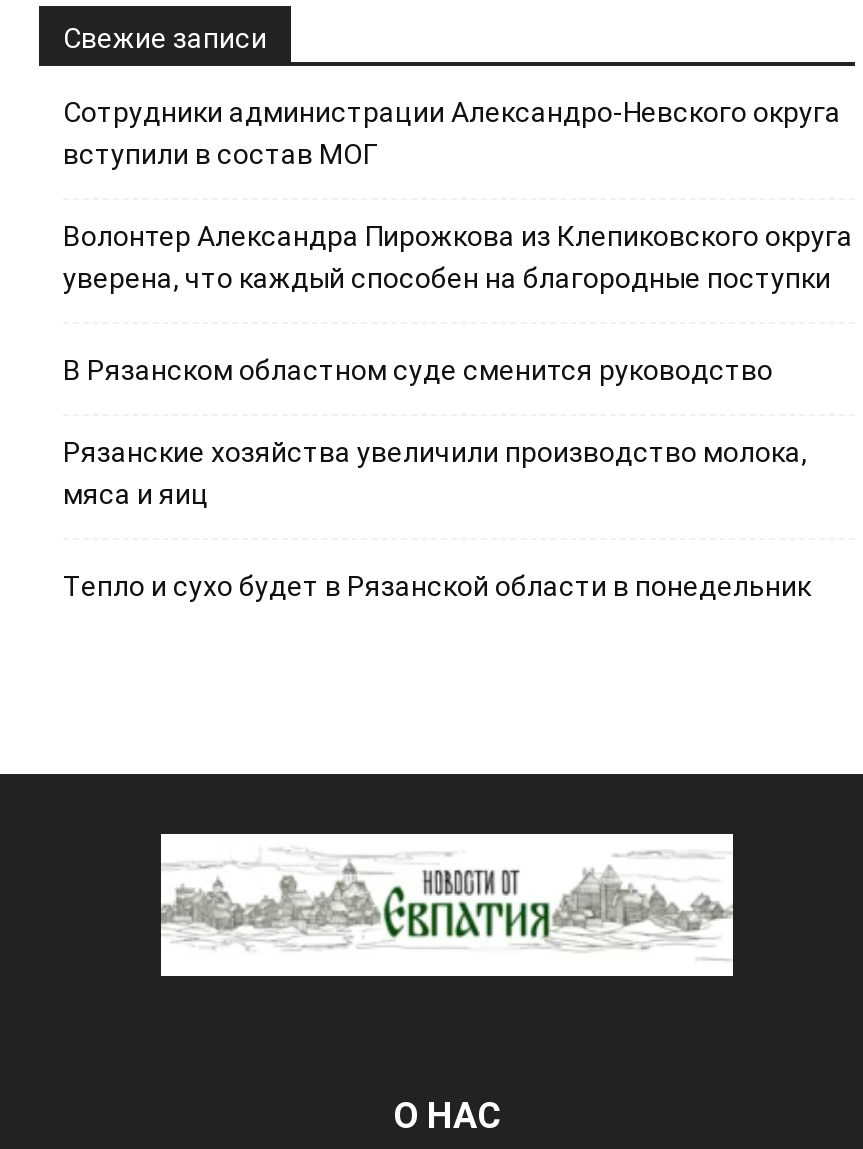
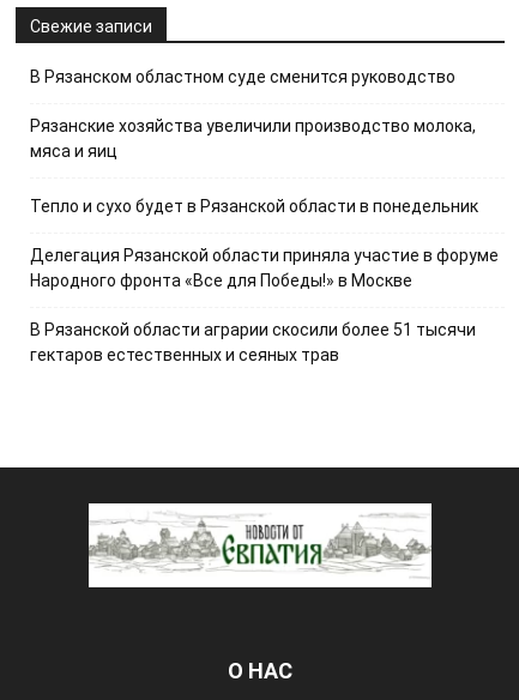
[63,97,853,295] Сотрудники администрации Александро-Невского округа | вступили в состав МОГ | Волонтер Александра Пирожкова из Клепиковского округа | уверена, что каждый способен на благородные поступки -> none
moved [63,355,811,603] -> [30,67,478,216]: В Рязанском областном суде сменится руководство | Рязанские хозяйства увеличили производство молока, | мяса и яиц | Тепло и сухо будет в Рязанской области в понедельник
none -> [30,245,499,364] Делегация Рязанской области приняла участие в форуме | Народного фронта «Все для Победы!» в Москве | В Рязанской области аграрии скосили более 51 тысячи | гектаров естественных и сеяных трав

